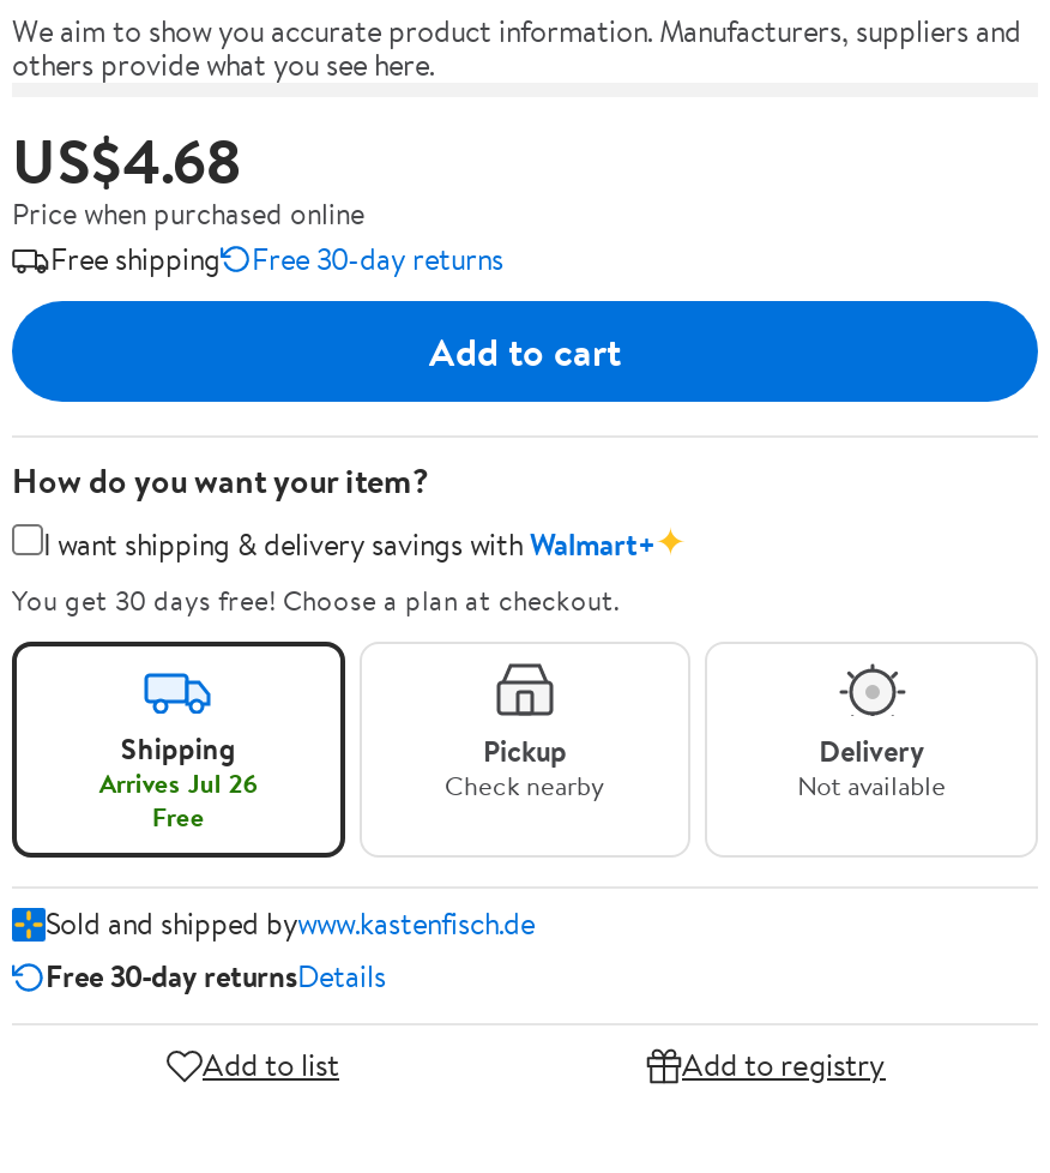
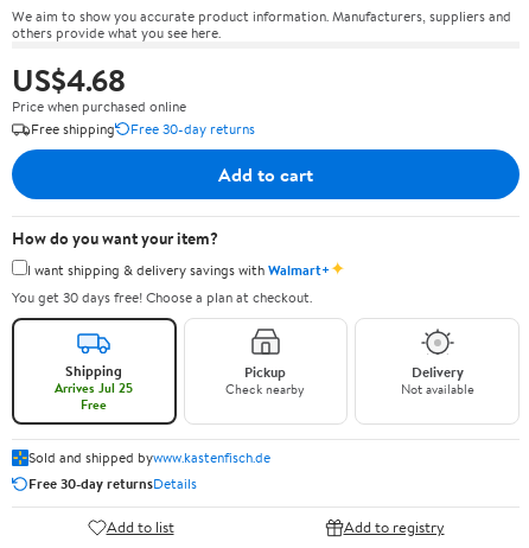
[99,764,257,802] Arrives Jul 26 -> [55,378,133,397] Arrives Jul 25

